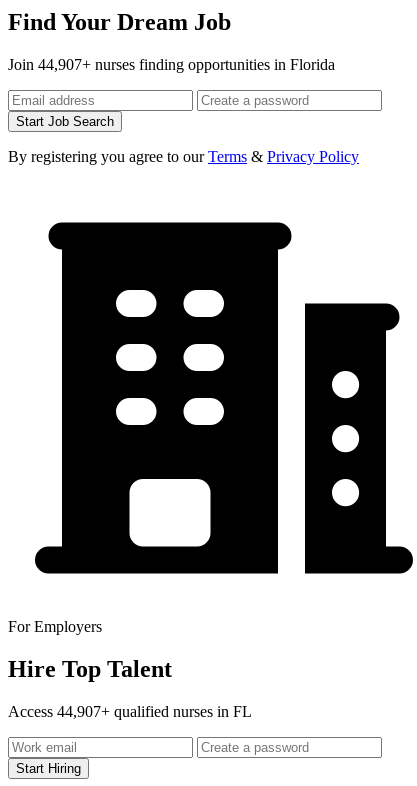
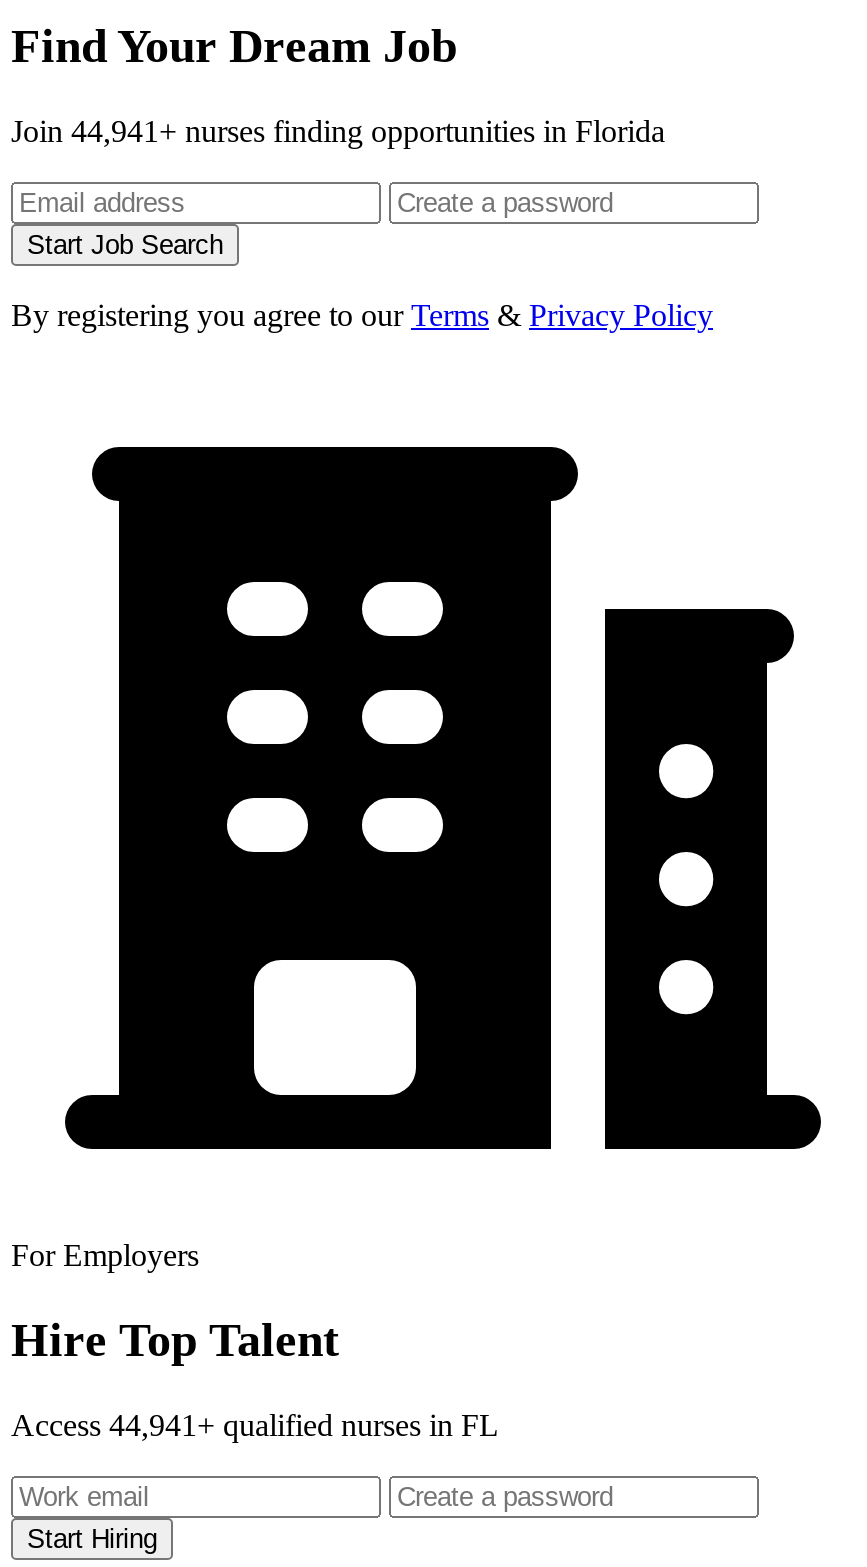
[8,56,335,73] Join 44,907+ nurses finding opportunities in Florida -> [11,113,665,147] Join 44,941+ nurses finding opportunities in Florida
[8,702,252,719] Access 44,907+ qualified nurses in FL -> [11,1407,499,1441] Access 44,941+ qualified nurses in FL

